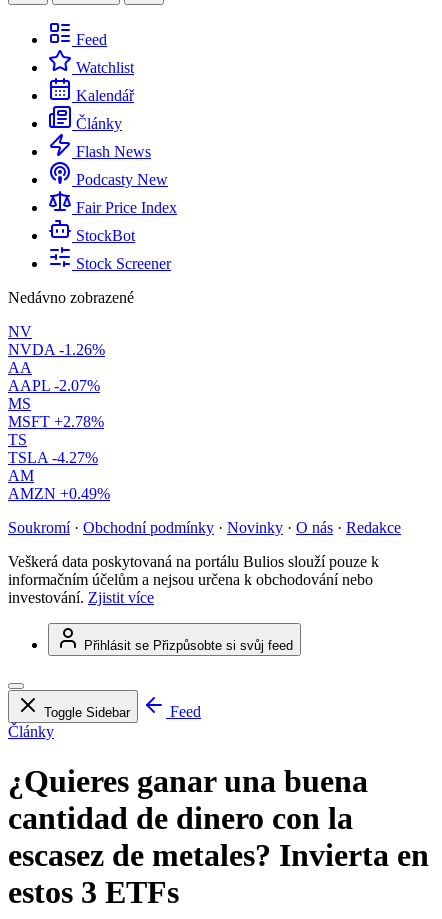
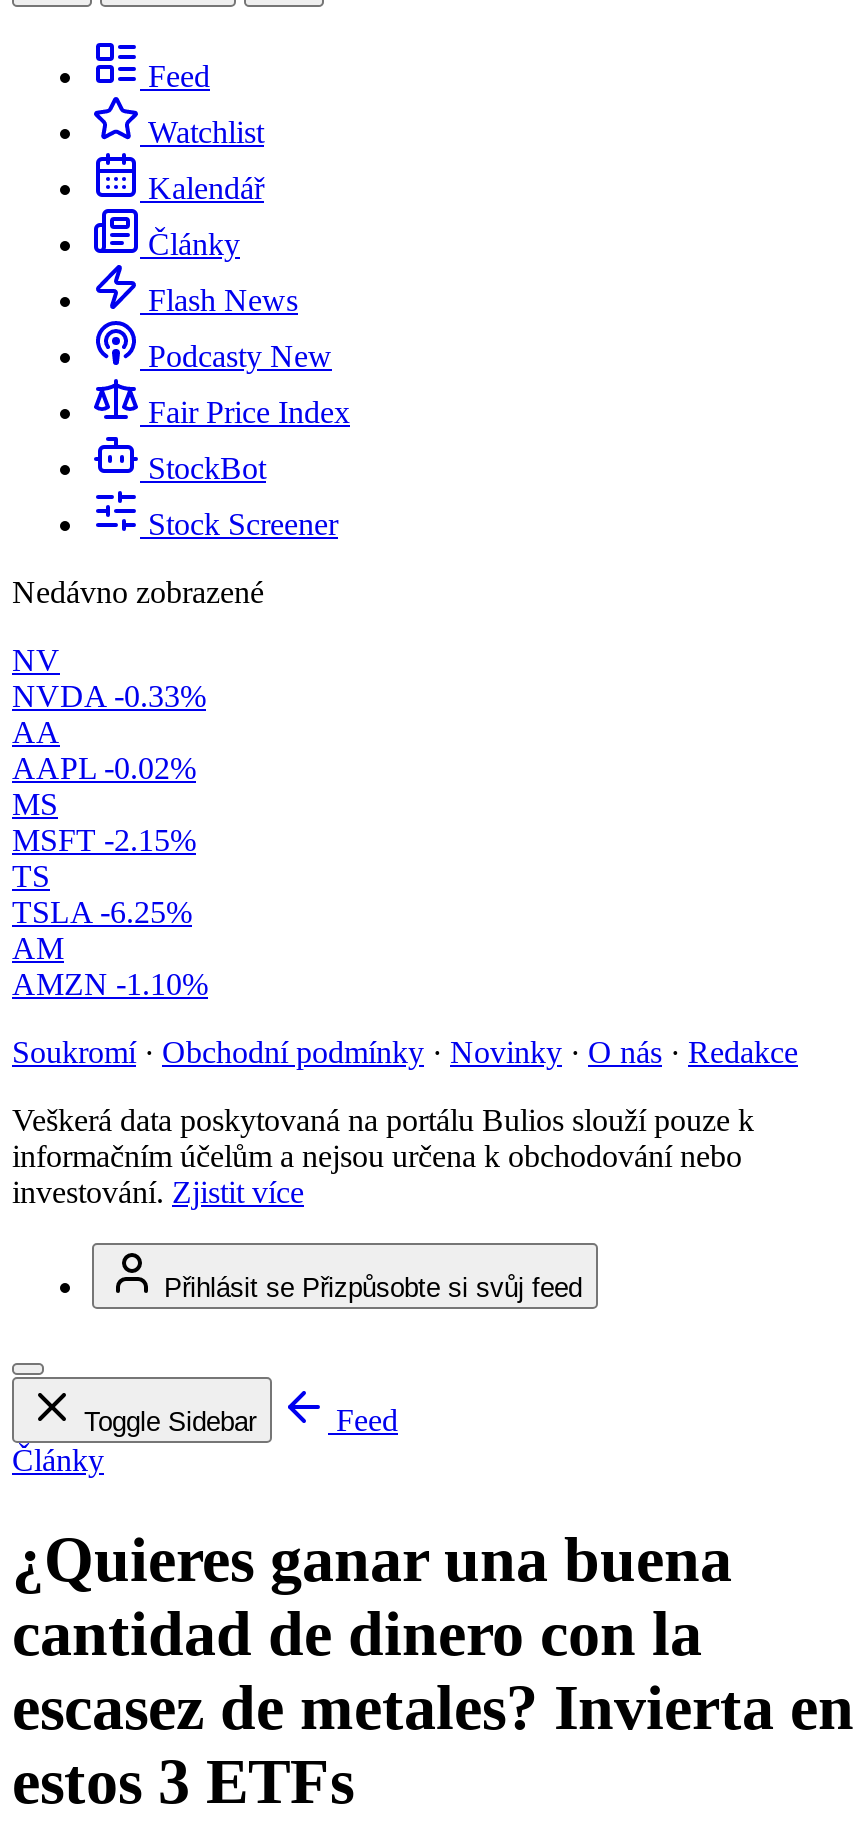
[8,341,105,358] NVDA -1.26% -> [12,679,206,713] NVDA -0.33%
[8,377,100,394] AAPL -2.07% -> [12,751,196,785] AAPL -0.02%
[8,413,104,430] MSFT +2.78% -> [12,823,196,857] MSFT -2.15%
[8,449,98,466] TSLA -4.27% -> [12,895,192,929] TSLA -6.25%
[8,485,110,502] AMZN +0.49% -> [12,967,208,1001] AMZN -1.10%

